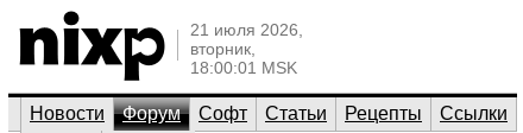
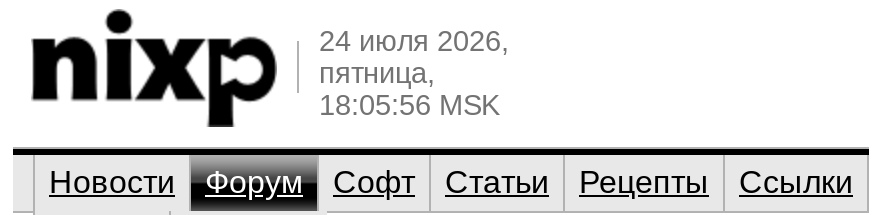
[190,20,303,77] 21 июля 2026, | вторник, | 18:00:01 MSK -> [319,25,509,121] 24 июля 2026, | пятница, | 18:05:56 MSK

